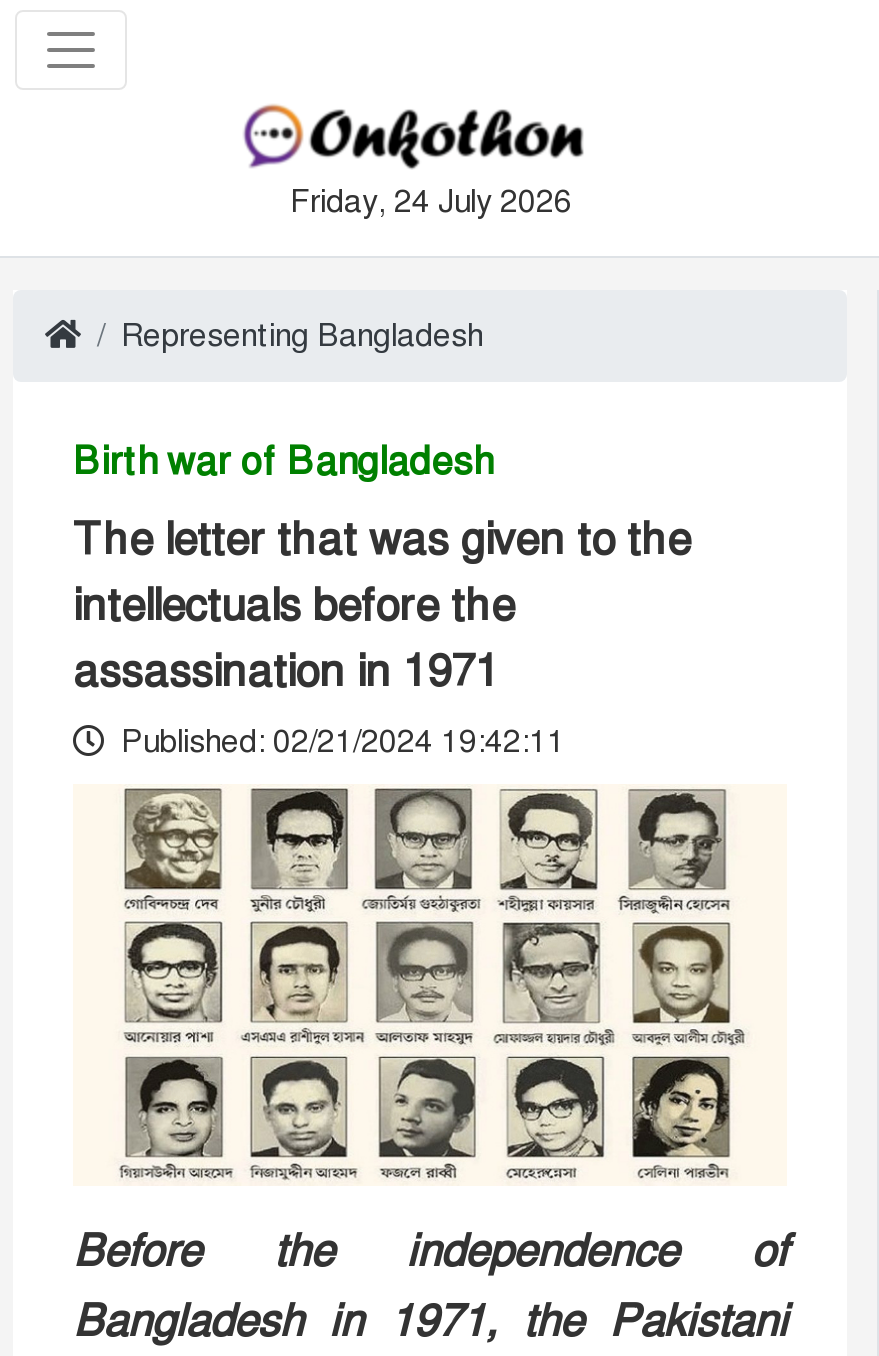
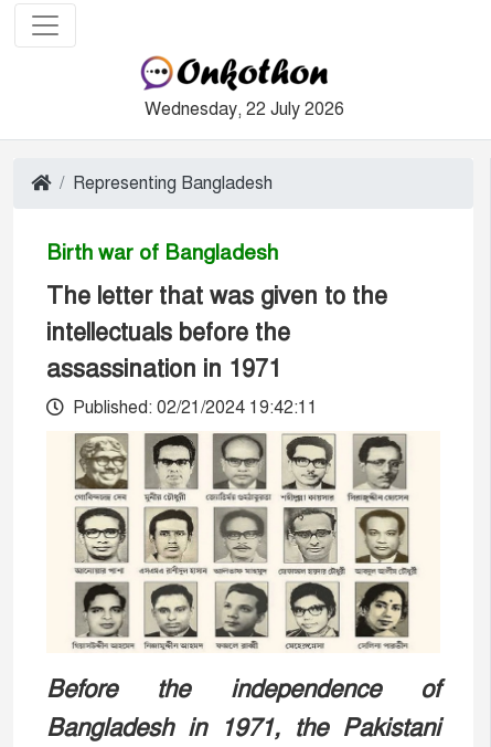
[290,182,572,222] Friday, 24 July 2026 -> [144,98,344,120] Wednesday, 22 July 2026

